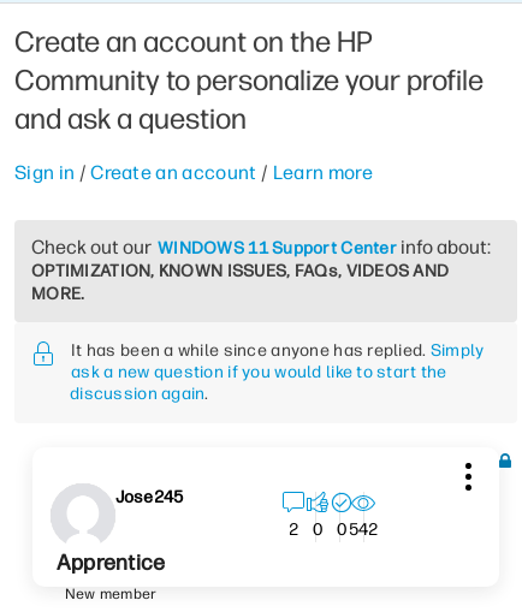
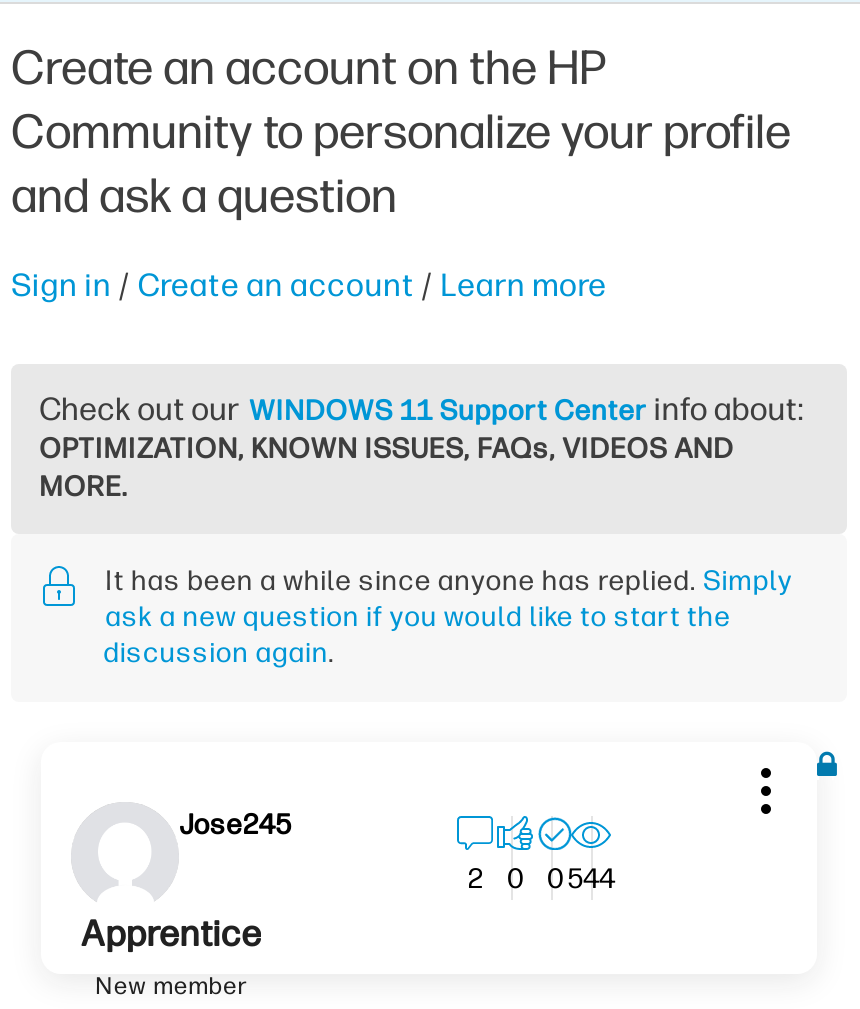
[289,519,378,540] 2 0 0 542 -> [467,861,615,896] 2 0 0 544

